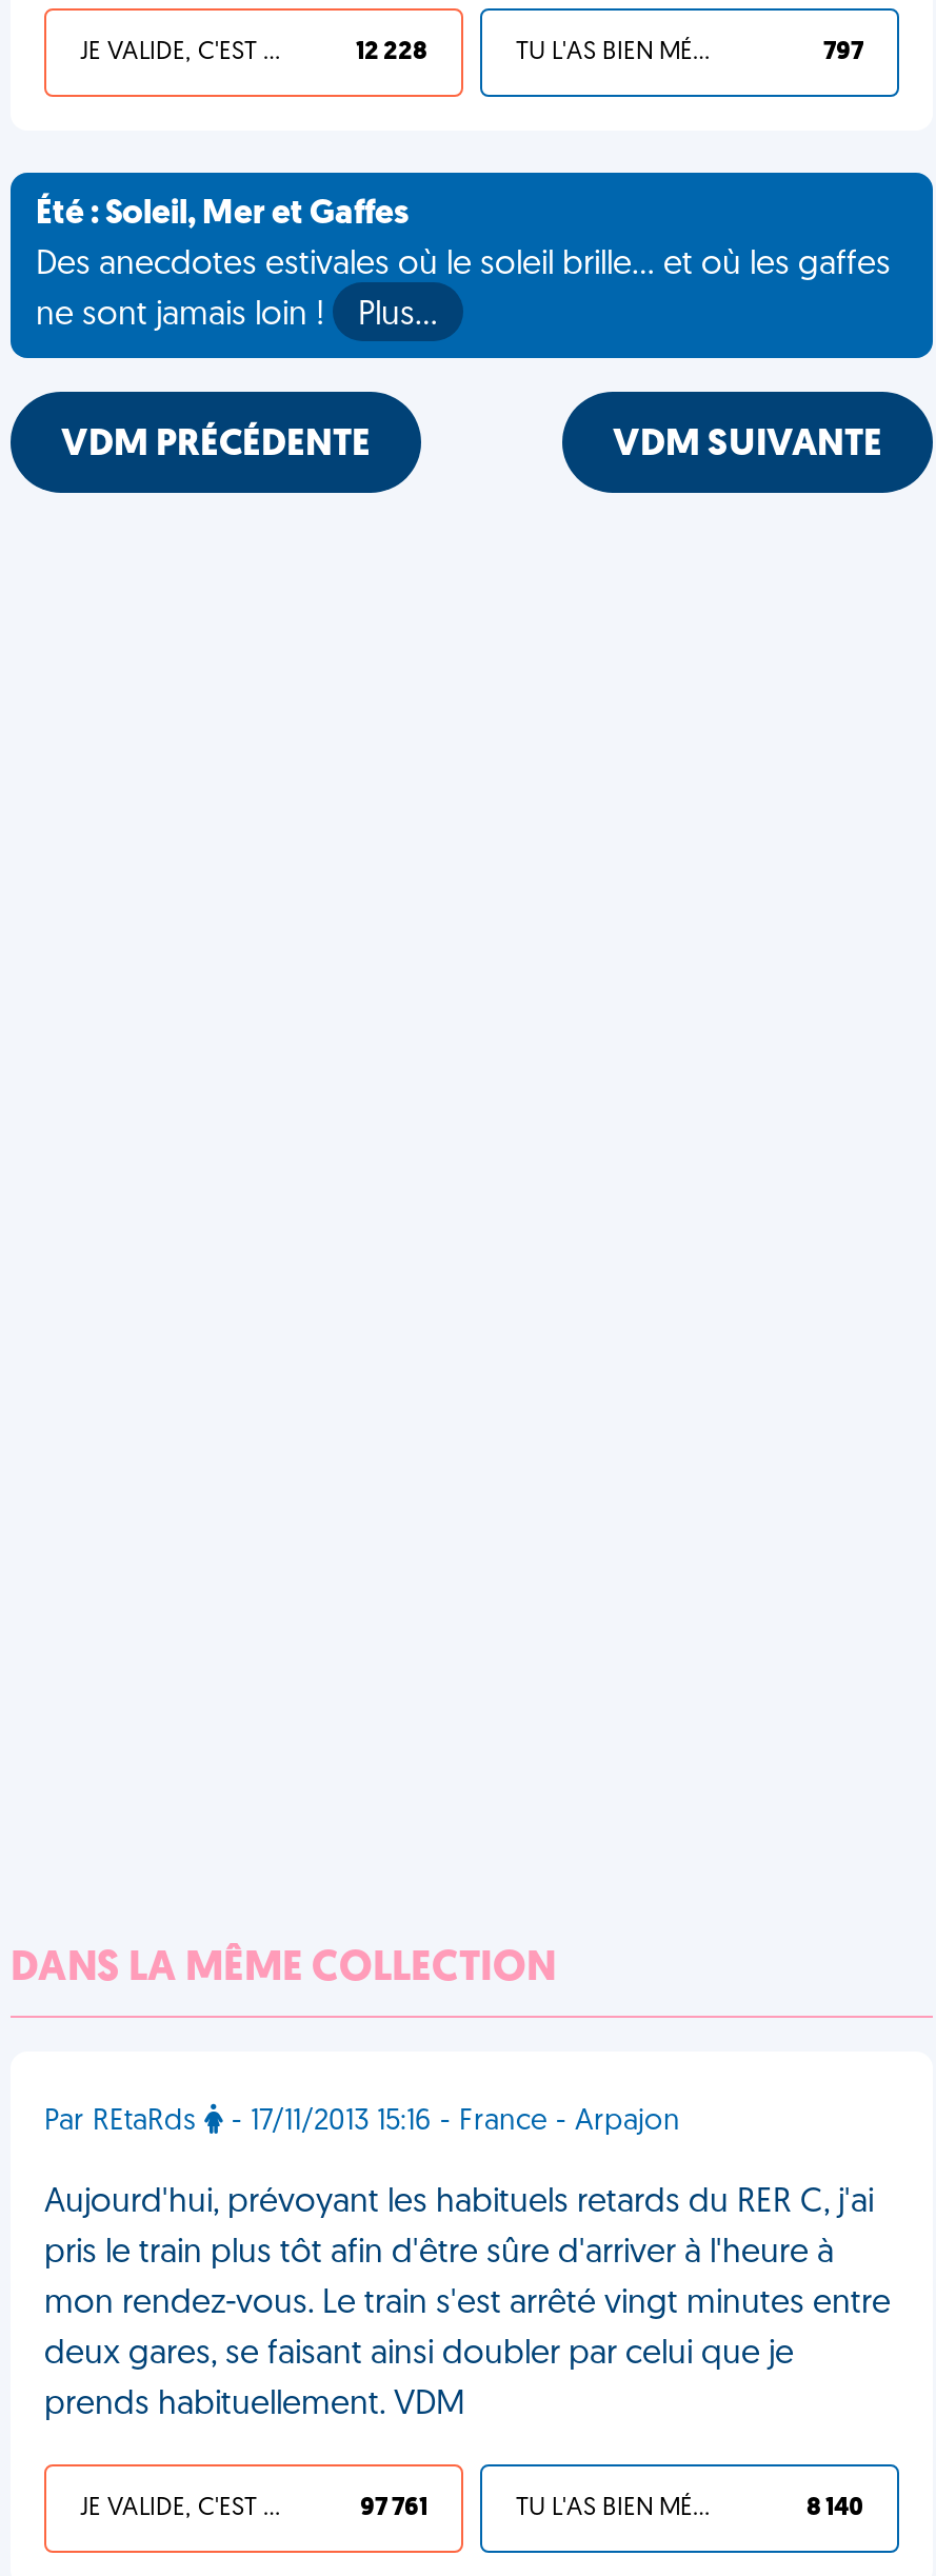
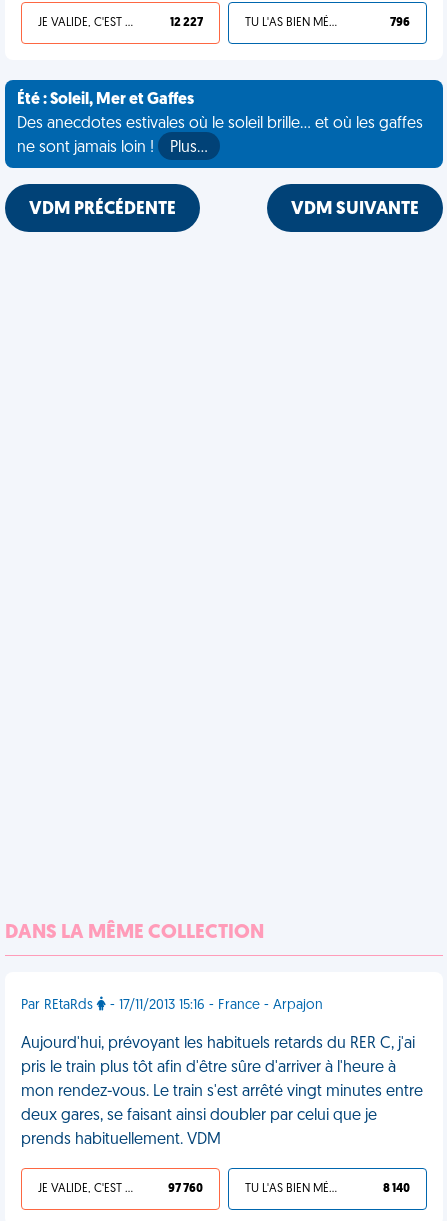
[356,40,427,65] 12 228 -> [170,17,203,29] 12 227
[823,40,863,65] 797 -> [390,17,410,29] 796
[360,2496,427,2521] 97 761 -> [168,1183,203,1195] 97 760

